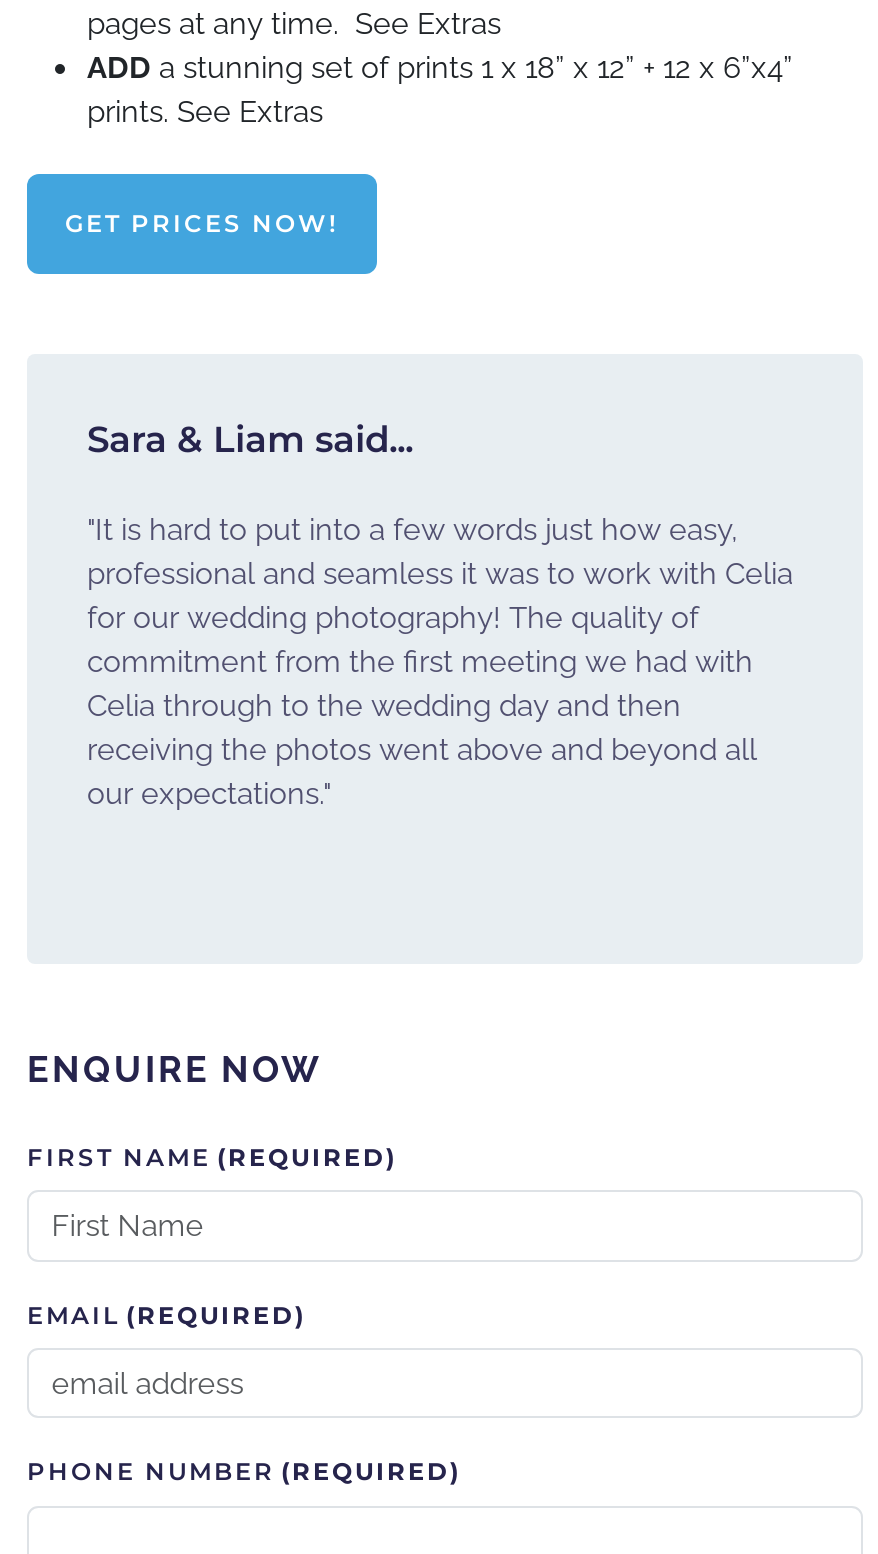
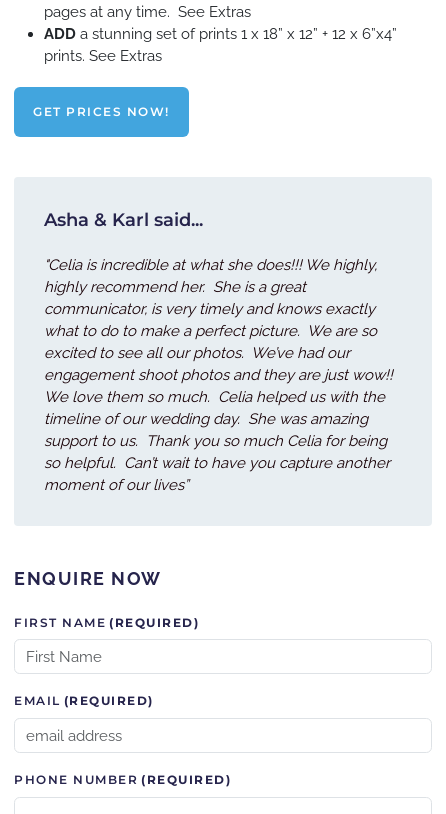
[87,417,413,461] Sara & Liam said... -> [44,209,203,231] Asha & Karl said...
[87,511,793,811] "It is hard to put into a few words just how easy, | professional and seamless it was to work with Celia | for our wedding photography! The quality of | commitment from the first meeting we had with | Celia through to the wedding day and then | receiving the photos went above and beyond all | our expectations." -> [44,256,397,494] "Celia is incredible at what she does!!! We highly, | highly recommend her. She is a great | communicator, is very timely and knows exactly | what to do to make a perfect picture. We are so | excited to see all our photos. We’ve had our | engagement shoot photos and they are just wow!! | We love them so much. Celia helped us with the | timeline of our wedding day. She was amazing | support to us. Thank you so much Celia for being | so helpful. Can’t wait to have you capture another | moment of our lives”

